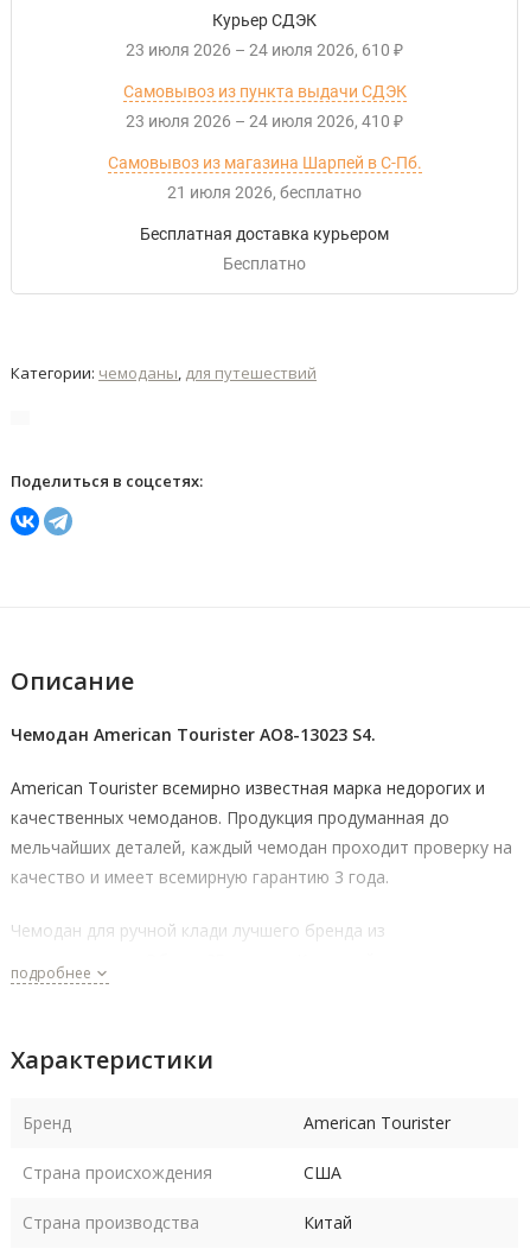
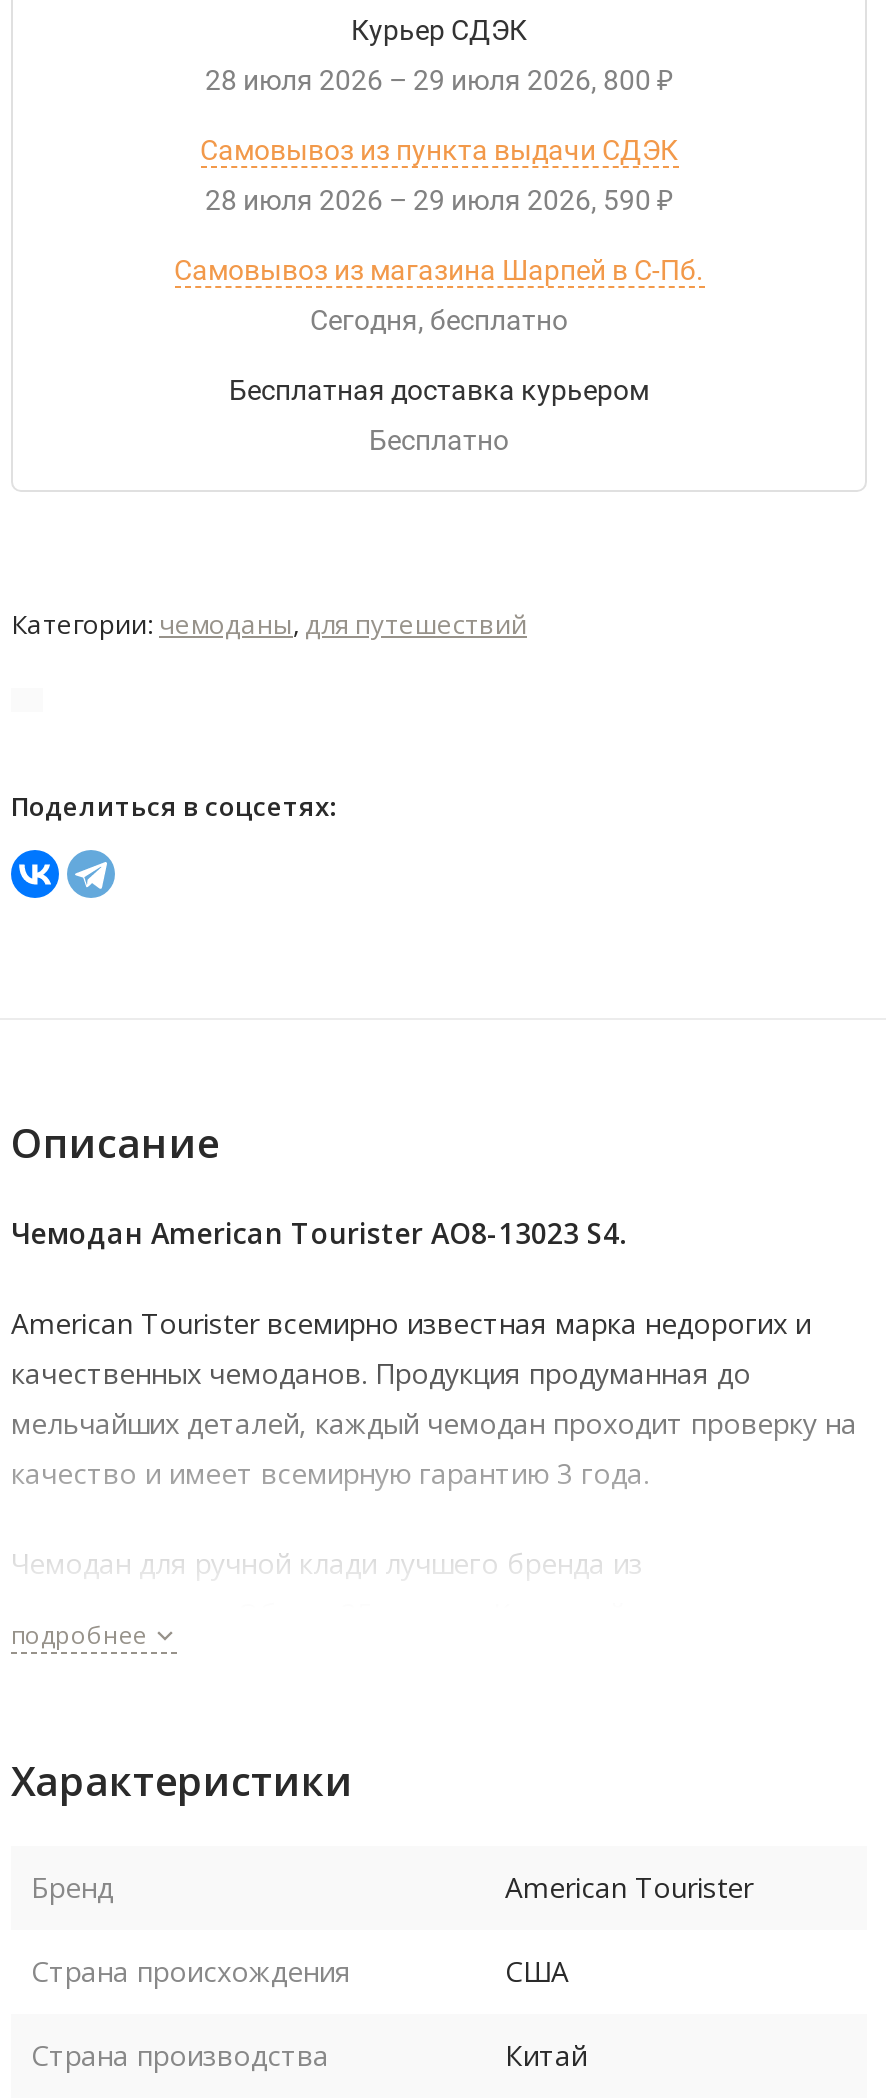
[126,40,403,59] 23 июля 2026 – 24 июля 2026 610 ₽ -> [205,64,673,96] 28 июля 2026 – 29 июля 2026 800 ₽
[126,112,403,131] 23 июля 2026 – 24 июля 2026 410 ₽ -> [205,184,673,216] 28 июля 2026 – 29 июля 2026 590 ₽
[167,183,273,202] 21 июля 2026 -> [310,304,418,336] Сегодня

